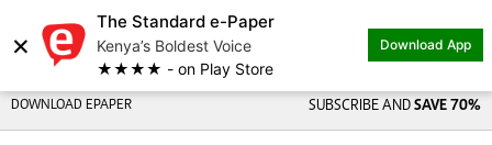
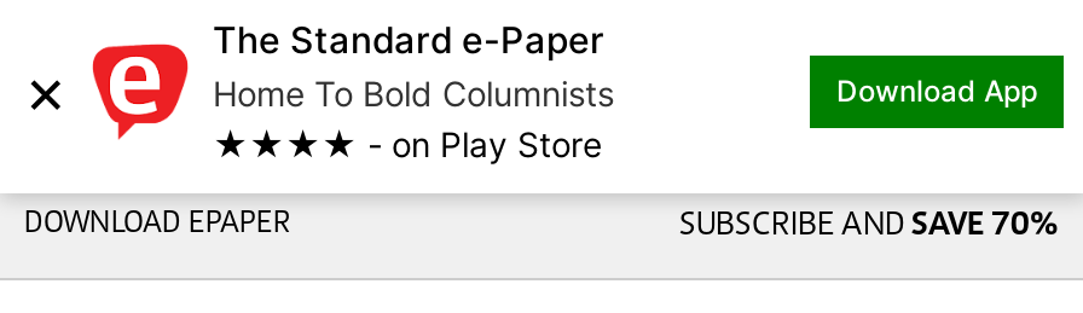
[97,36,251,55] Kenya’s Boldest Voice -> [213,73,614,114] Home To Bold Columnists

